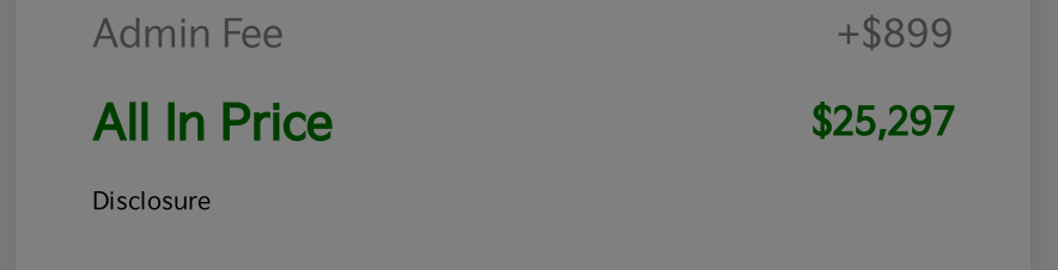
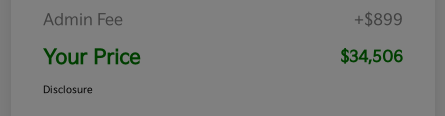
[92,97,954,155] All In Price | $25,297 -> [43,46,403,70] Your Price | $34,506

